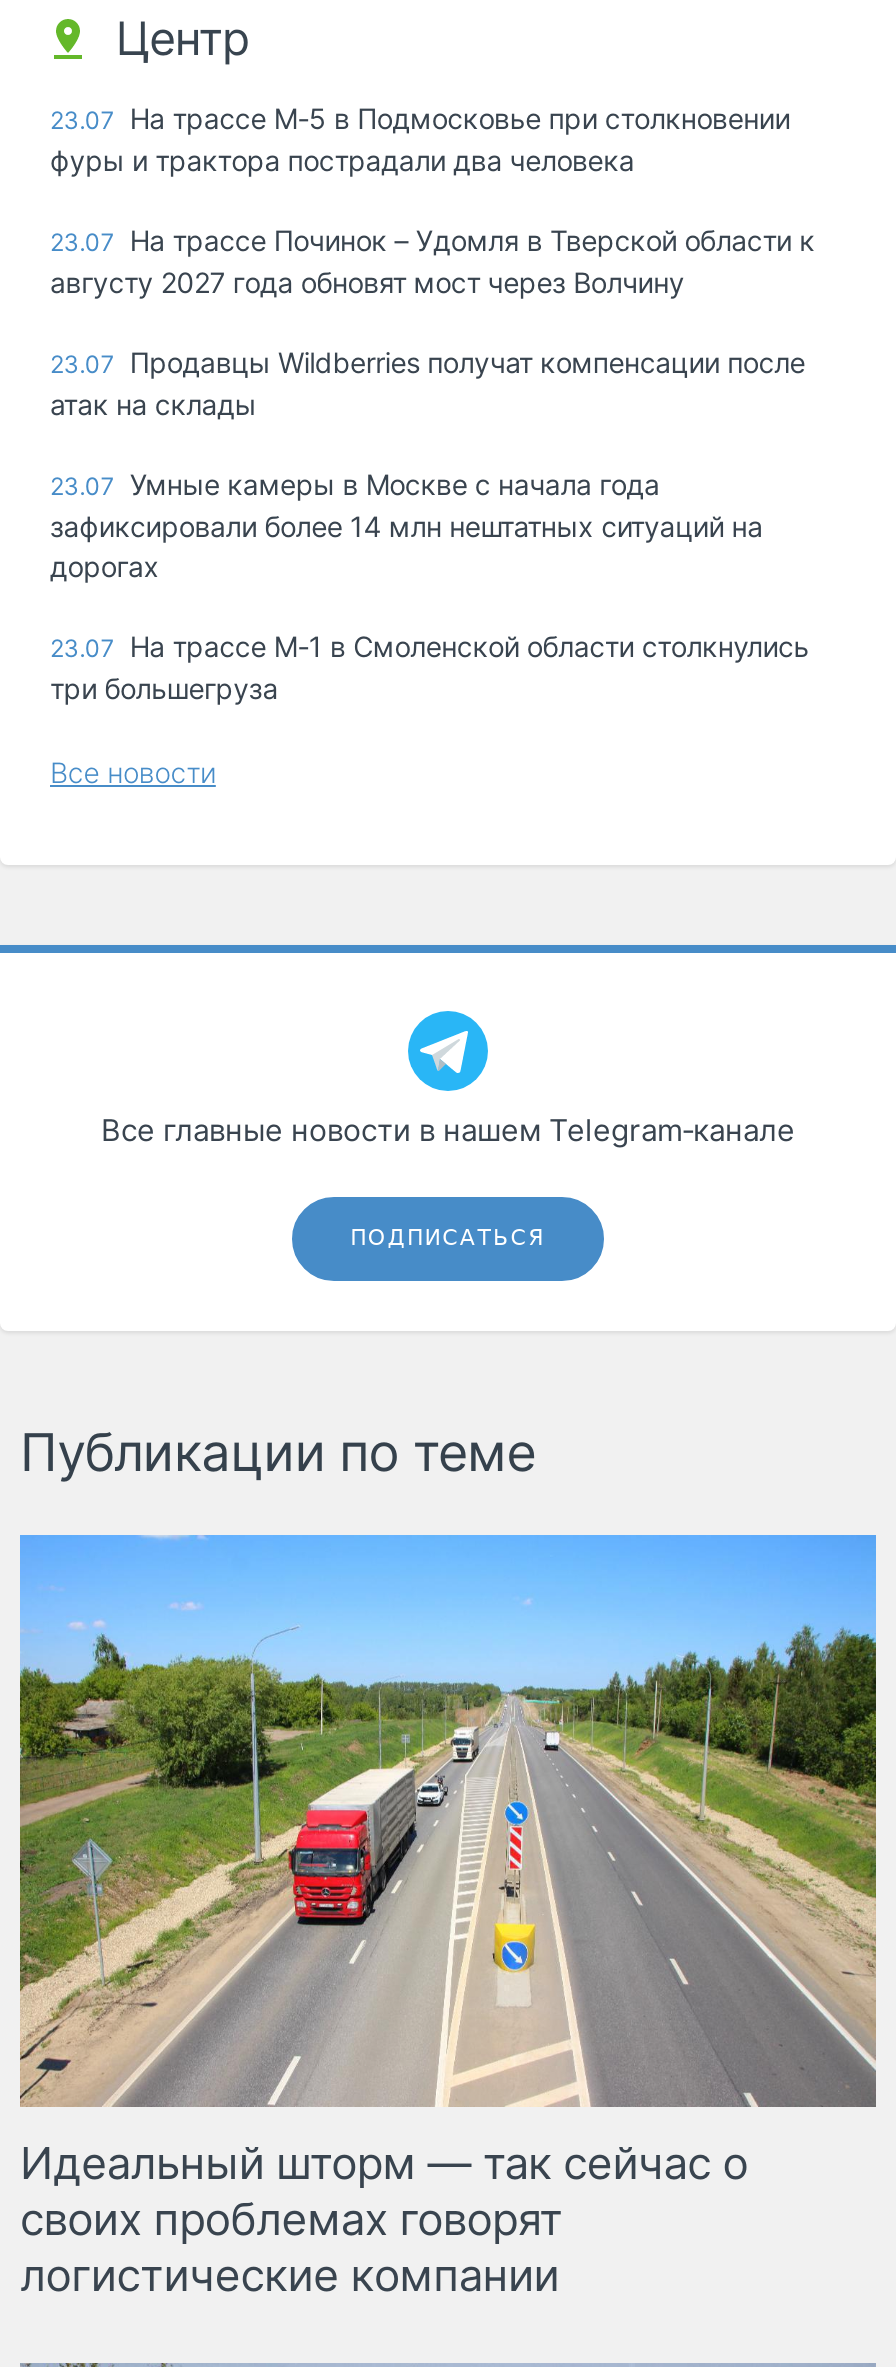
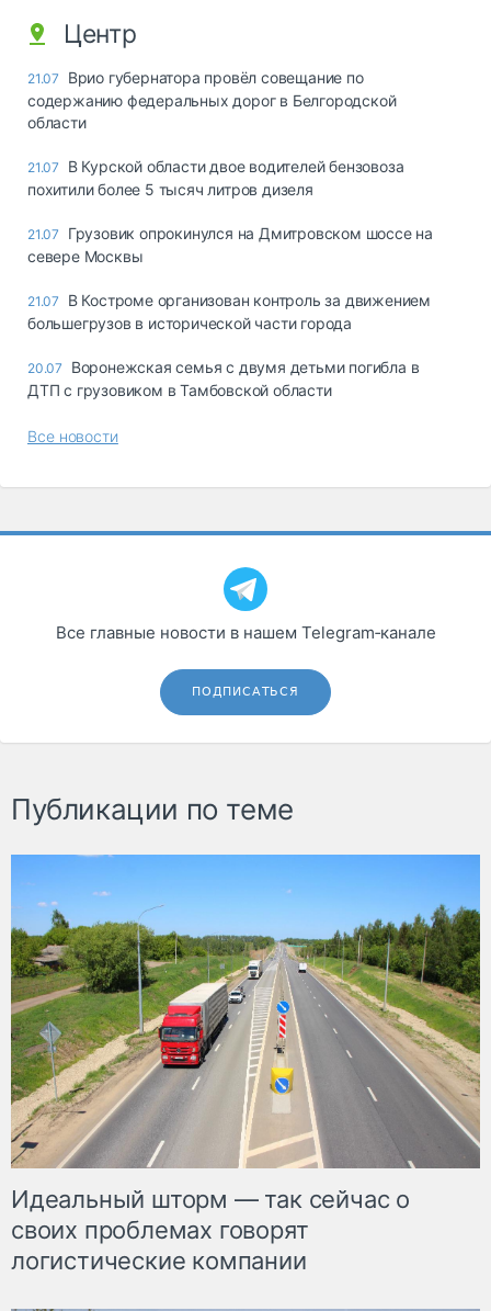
[50,101,790,177] 23.07 На трассе М-5 в Подмосковье при столкновении | фуры и трактора пострадали два человека -> [27,68,396,132] 21.07 Врио губернатора провёл совещание по | содержанию федеральных дорог в Белгородской | области
[50,223,815,299] 23.07 На трассе Починок – Удомля в Тверской области к | августу 2027 года обновят мост через Волчину -> [27,157,404,199] 21.07 В Курской области двое водителей бензовоза | похитили более 5 тысяч литров дизеля
[50,345,805,421] 23.07 Продавцы Wildberries получат компенсации после | атак на склады -> [27,224,433,266] 21.07 Грузовик опрокинулся на Дмитровском шоссе на | севере Москвы
[50,467,763,583] 23.07 Умные камеры в Москве с начала года | зафиксировали более 14 млн нештатных ситуаций на | дорогах -> [27,291,431,333] 21.07 В Костроме организован контроль за движением | большегрузов в исторической части города
[50,629,809,705] 23.07 На трассе М-1 в Смоленской области столкнулись | три большегруза -> [27,358,419,399] 20.07 Воронежская семья с двумя детьми погибла в | ДТП с грузовиком в Тамбовской области

